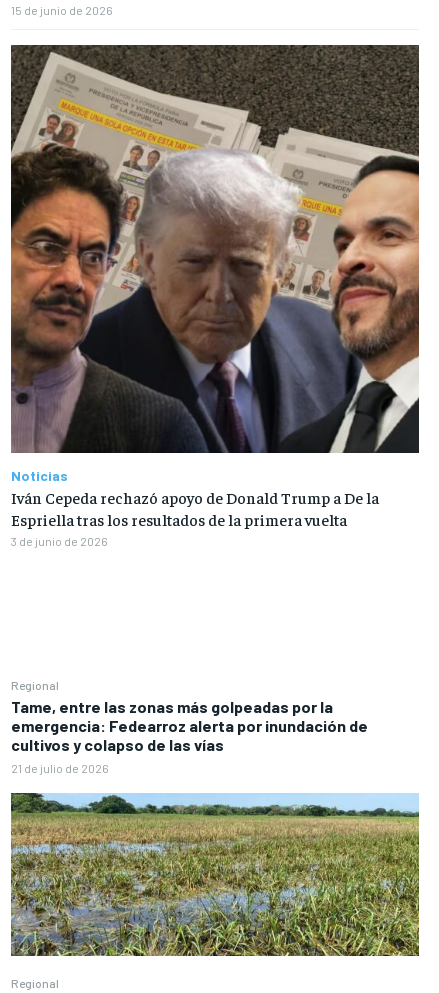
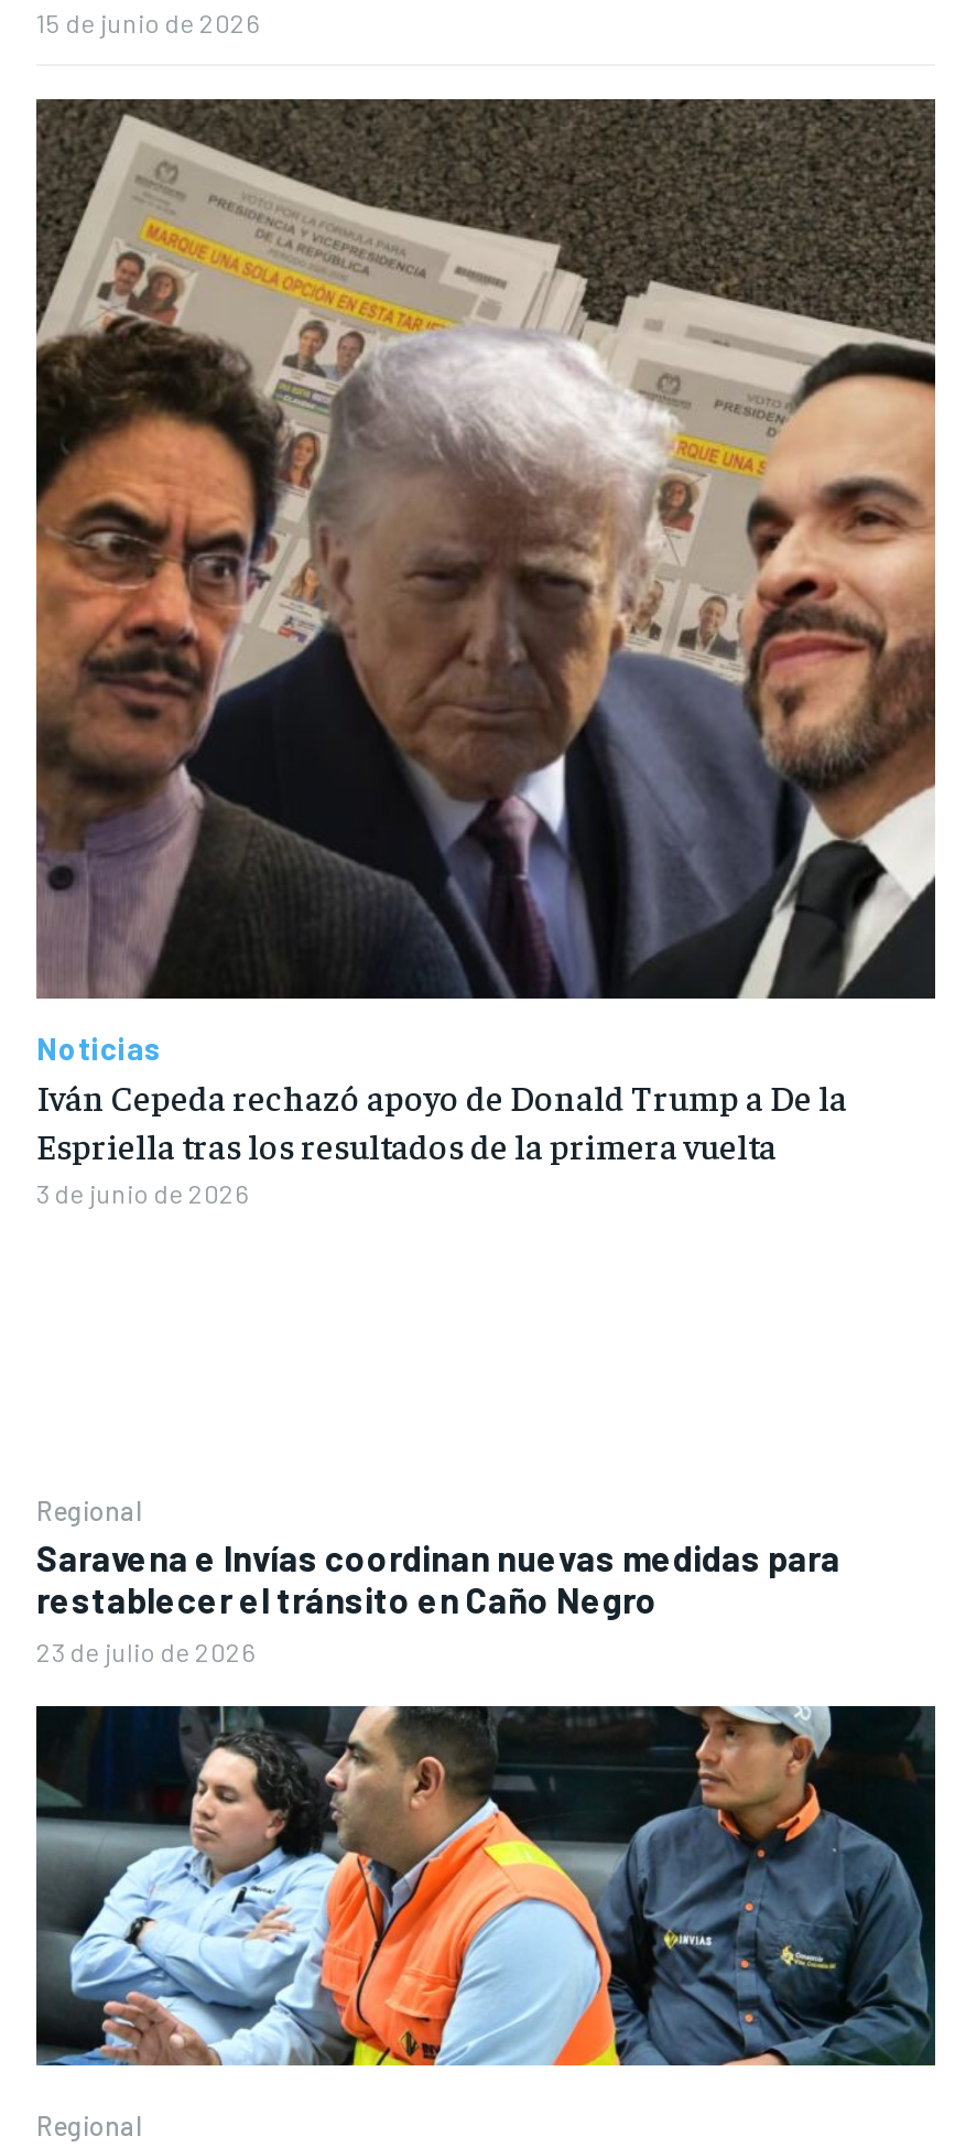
[11,697,368,775] Tame, entre las zonas más golpeadas por la | emergencia: Fedearroz alerta por inundación de | cultivos y colapso de las vías | 21 de julio de 2026 -> [36,1537,840,1667] Saravena e Invías coordinan nuevas medidas para | restablecer el tránsito en Caño Negro | 23 de julio de 2026
[10,792,420,957] [image] -> [34,1704,937,2068] [image]

